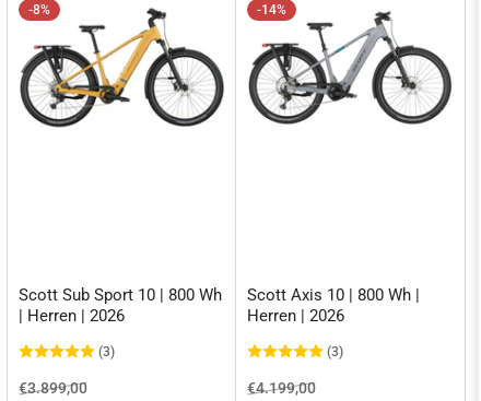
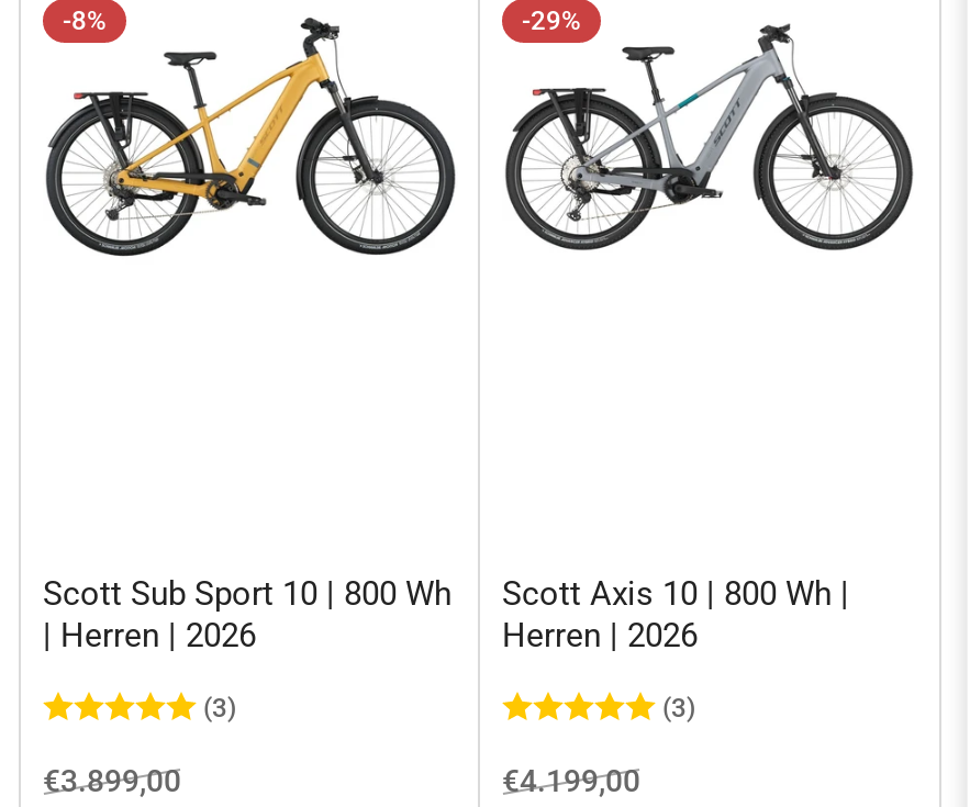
[257,2,286,17] -14% -> [522,4,581,35] -29%

